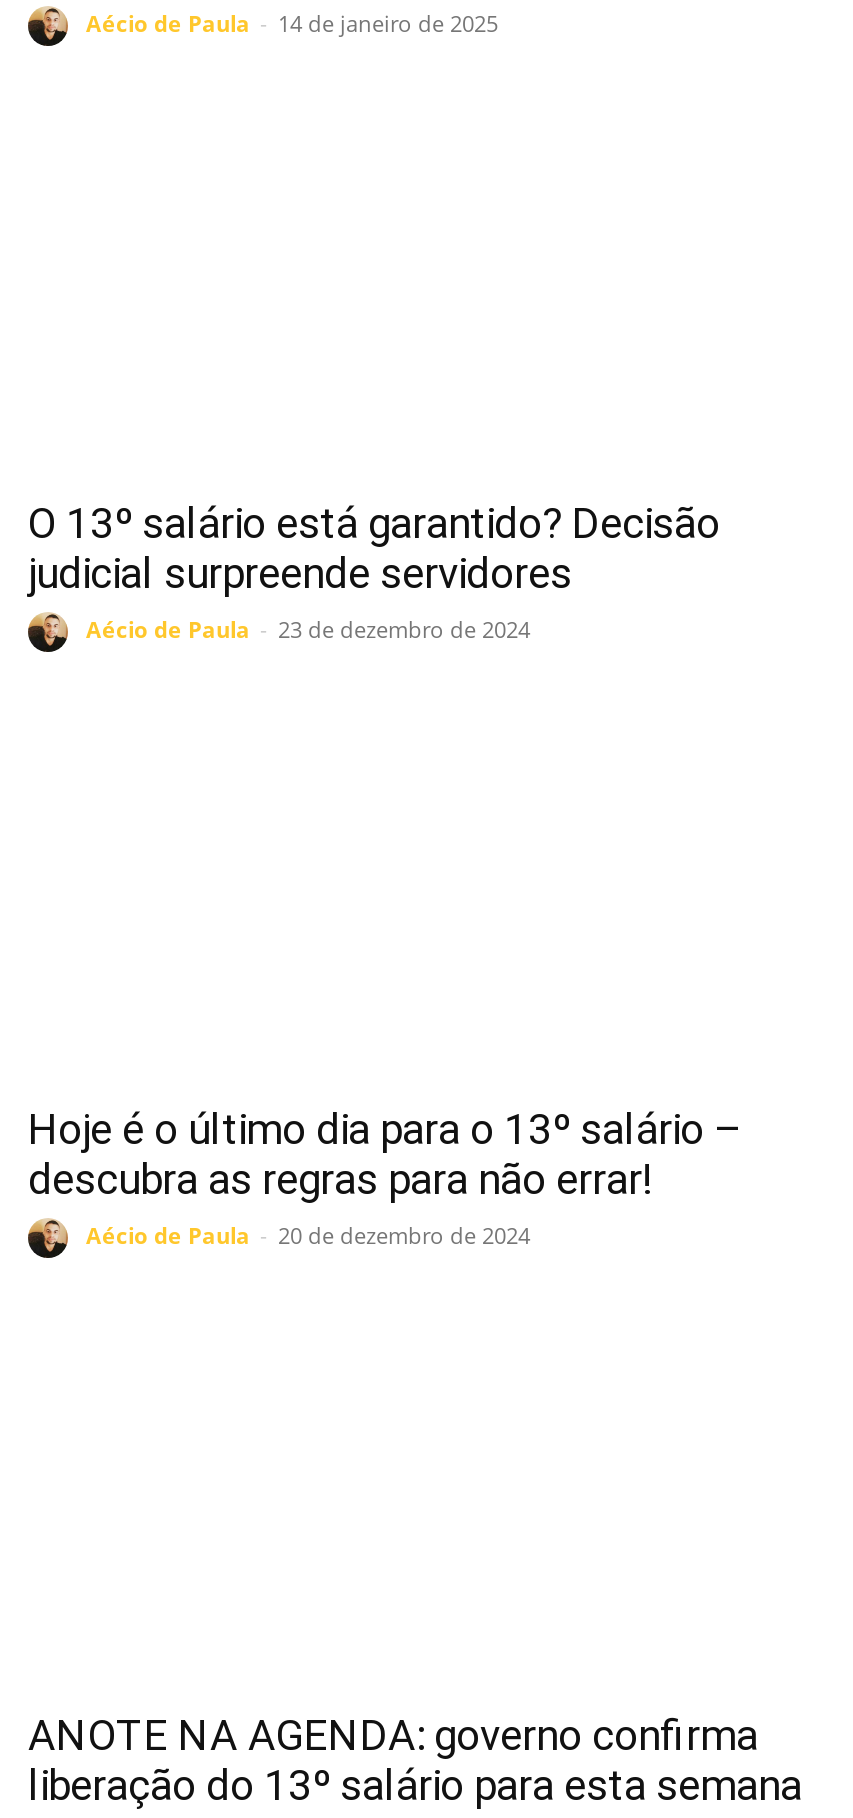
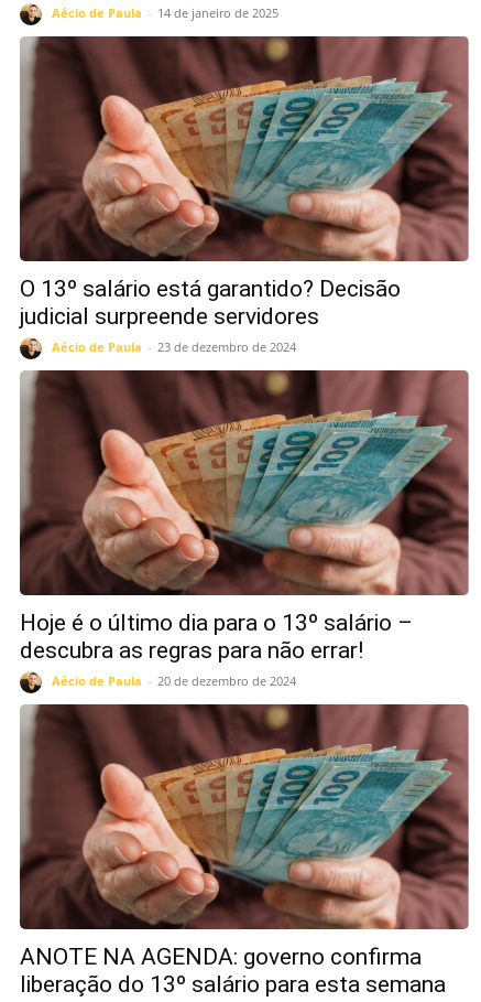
none -> [19,35,470,262] [image]
none -> [19,369,470,596] [image]
none -> [19,703,470,930] [image]

